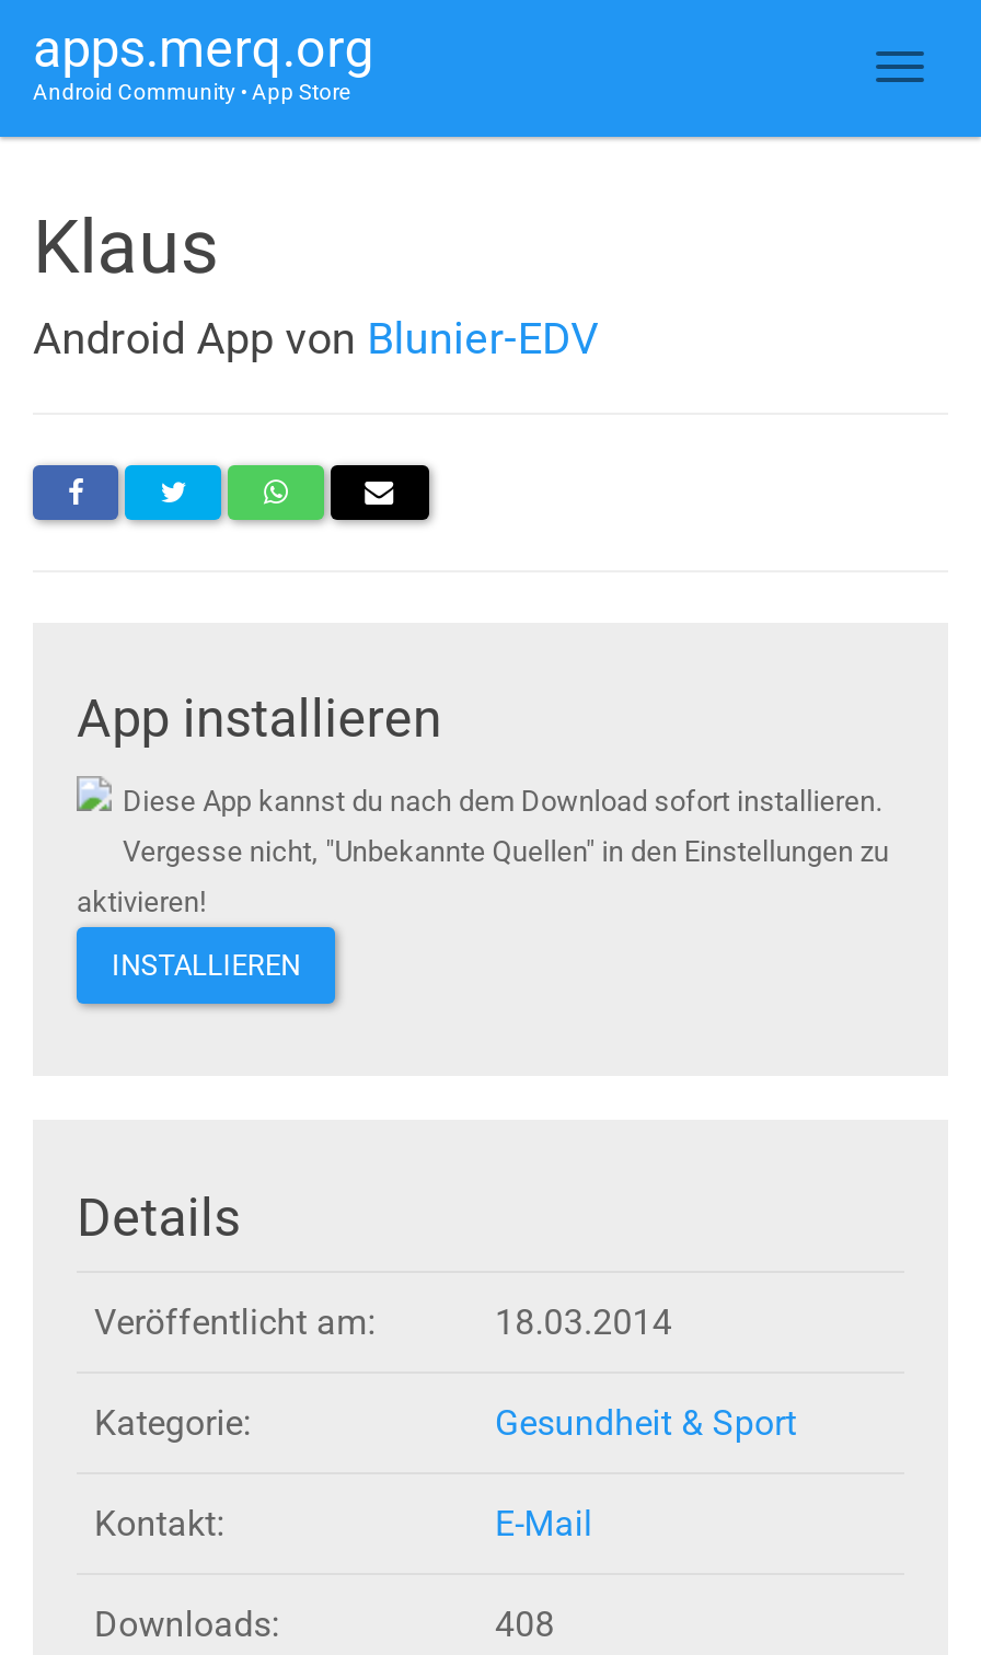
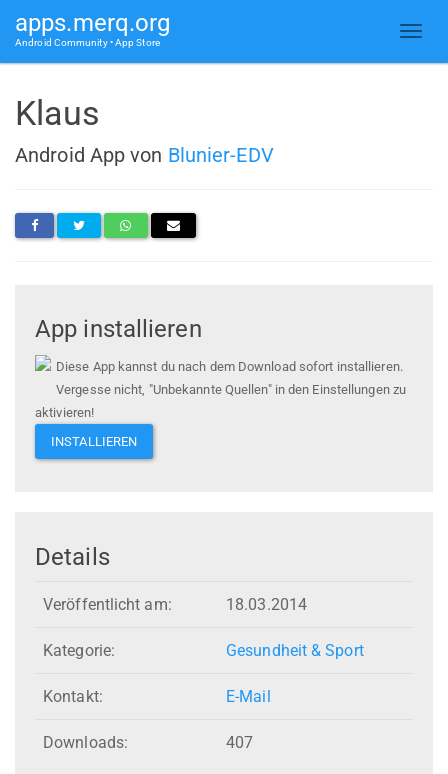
[495,1604,555,1645] 408 -> [226,733,253,752] 407

